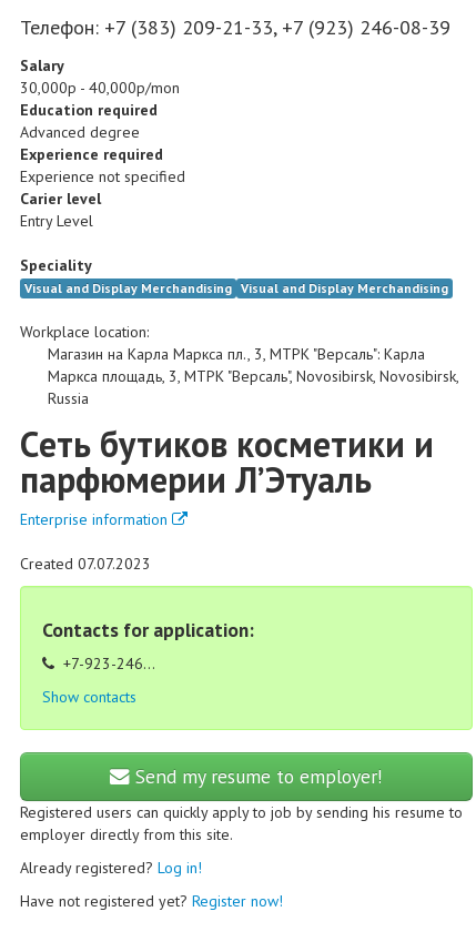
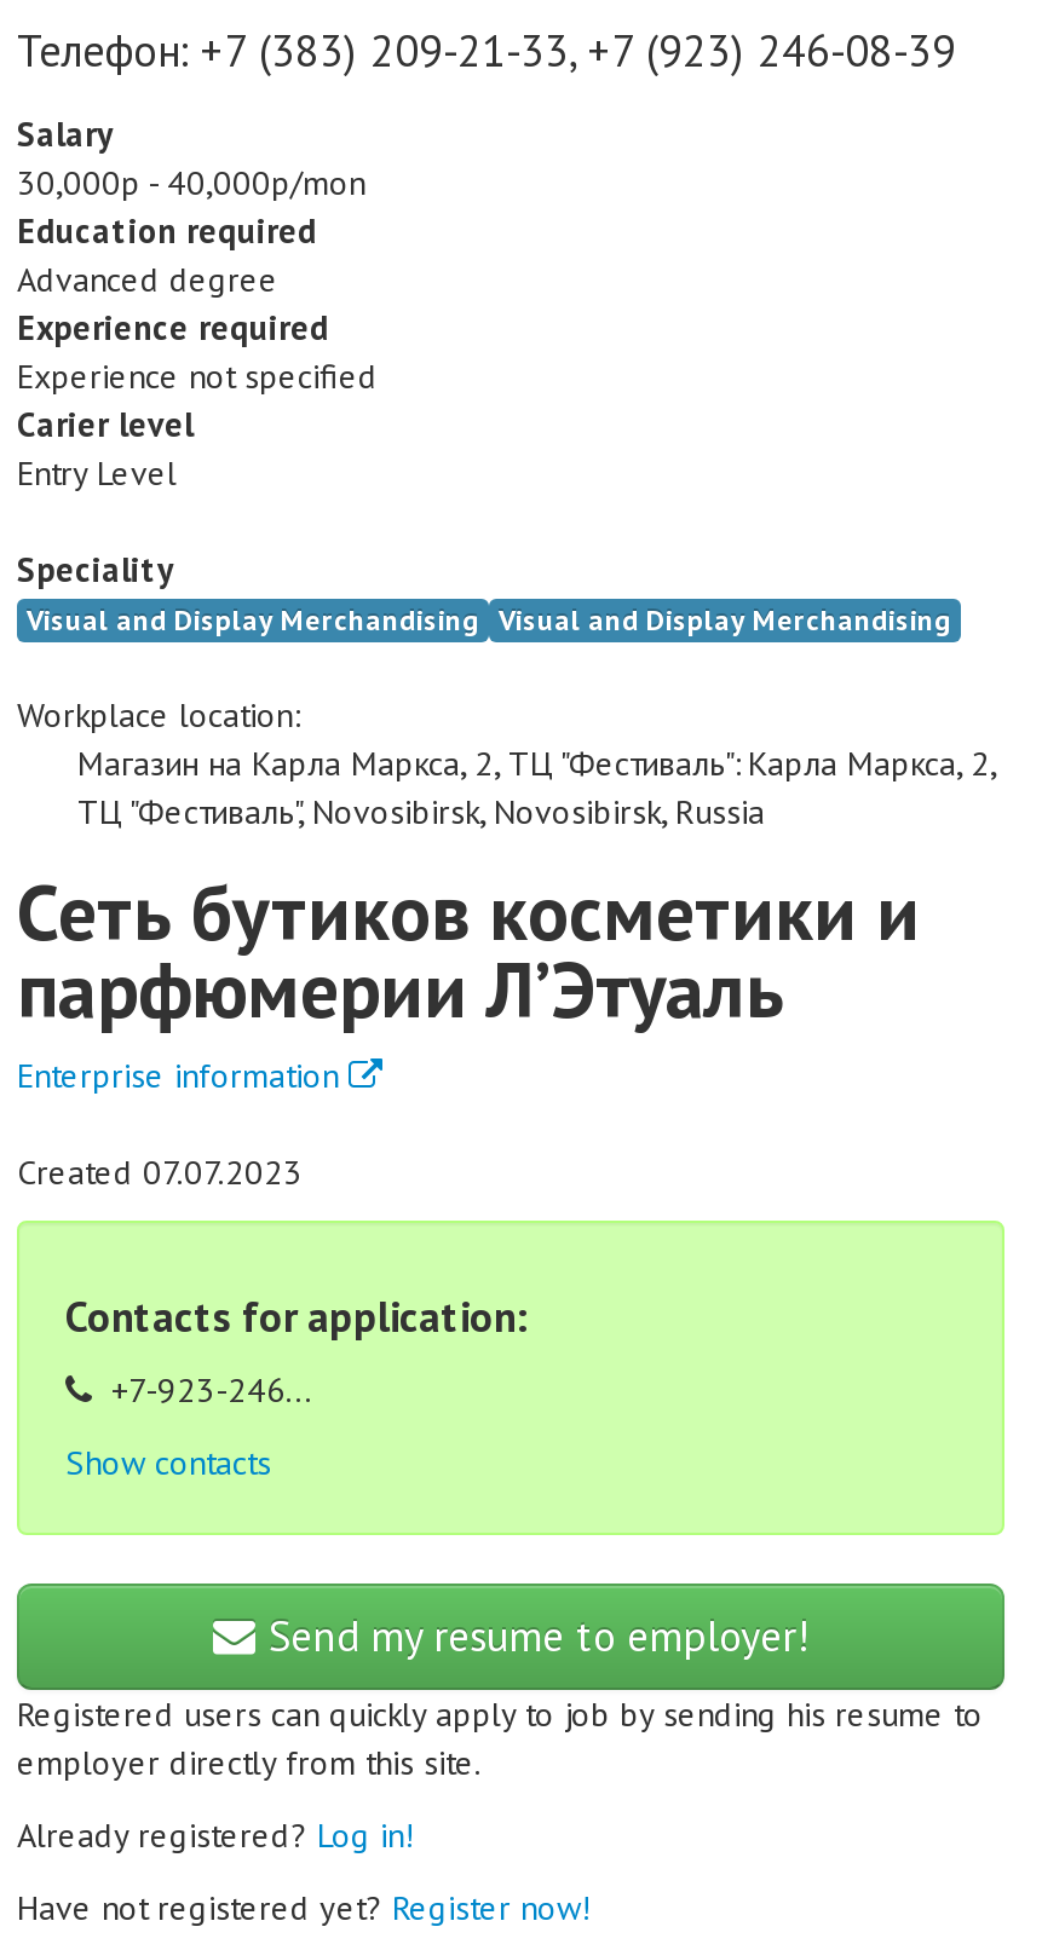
[48,344,456,408] Магазин на Карла Маркса пл., 3, МТРК "Версаль": Карла | Маркса площадь, 3, МТРК "Версаль", Novosibirsk, Novosibirsk | Russia -> [77,742,995,833] Магазин на Карла Маркса, 2, ТЦ "Фестиваль": Карла Маркса, 2, | ТЦ "Фестиваль", Novosibirsk, Novosibirsk, Russia

